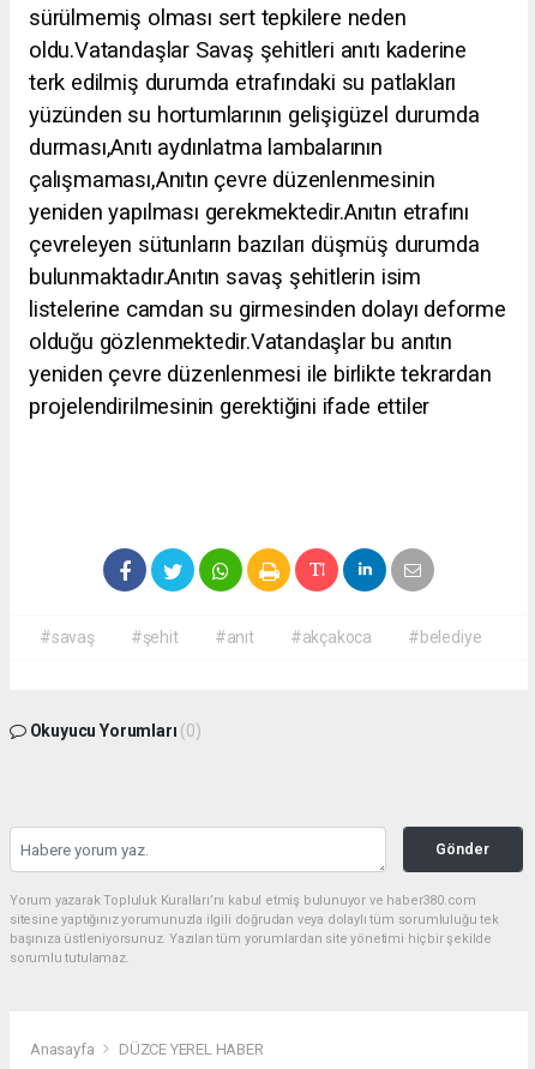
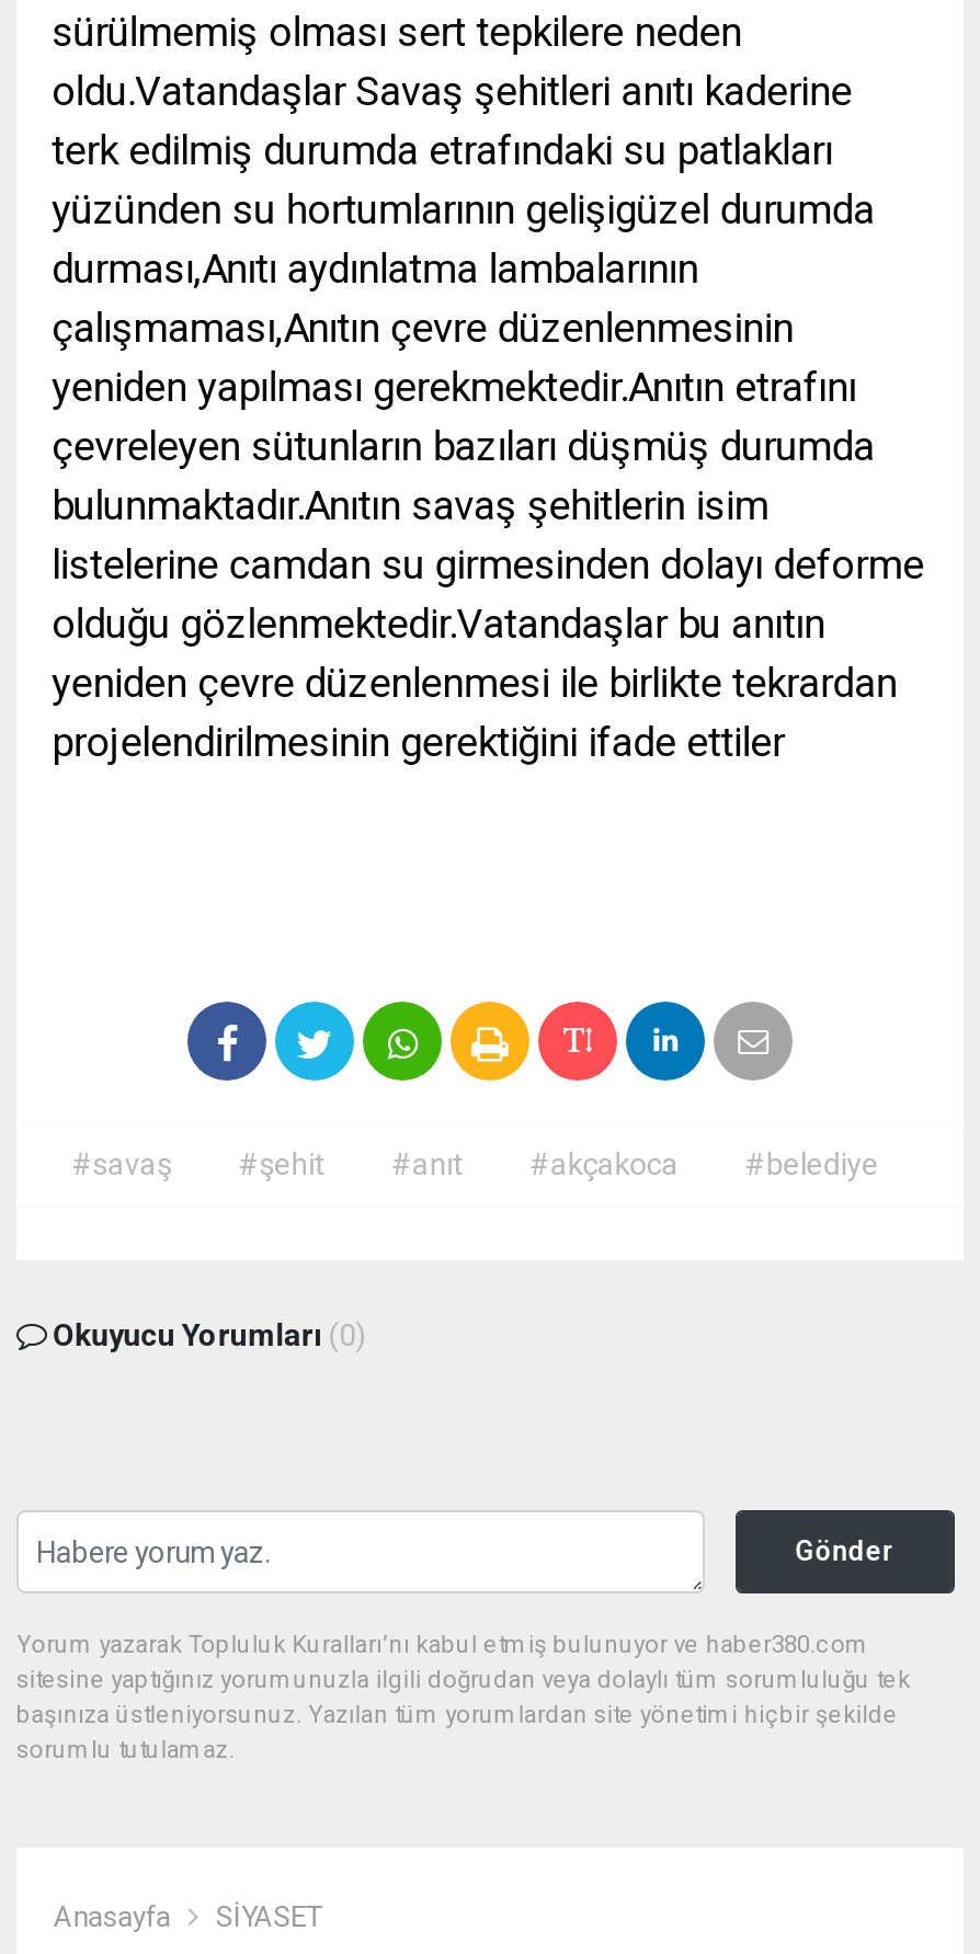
[119,1040,264,1058] DÜZCE YEREL HABER -> [216,1901,320,1934] SİYASET

